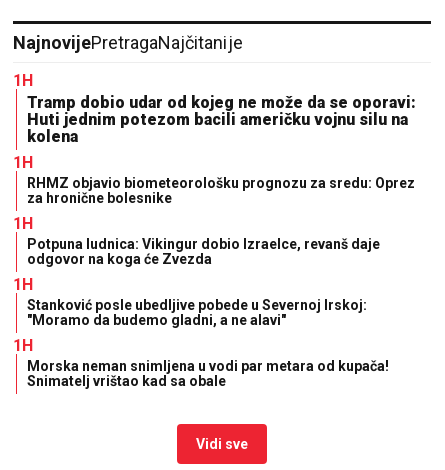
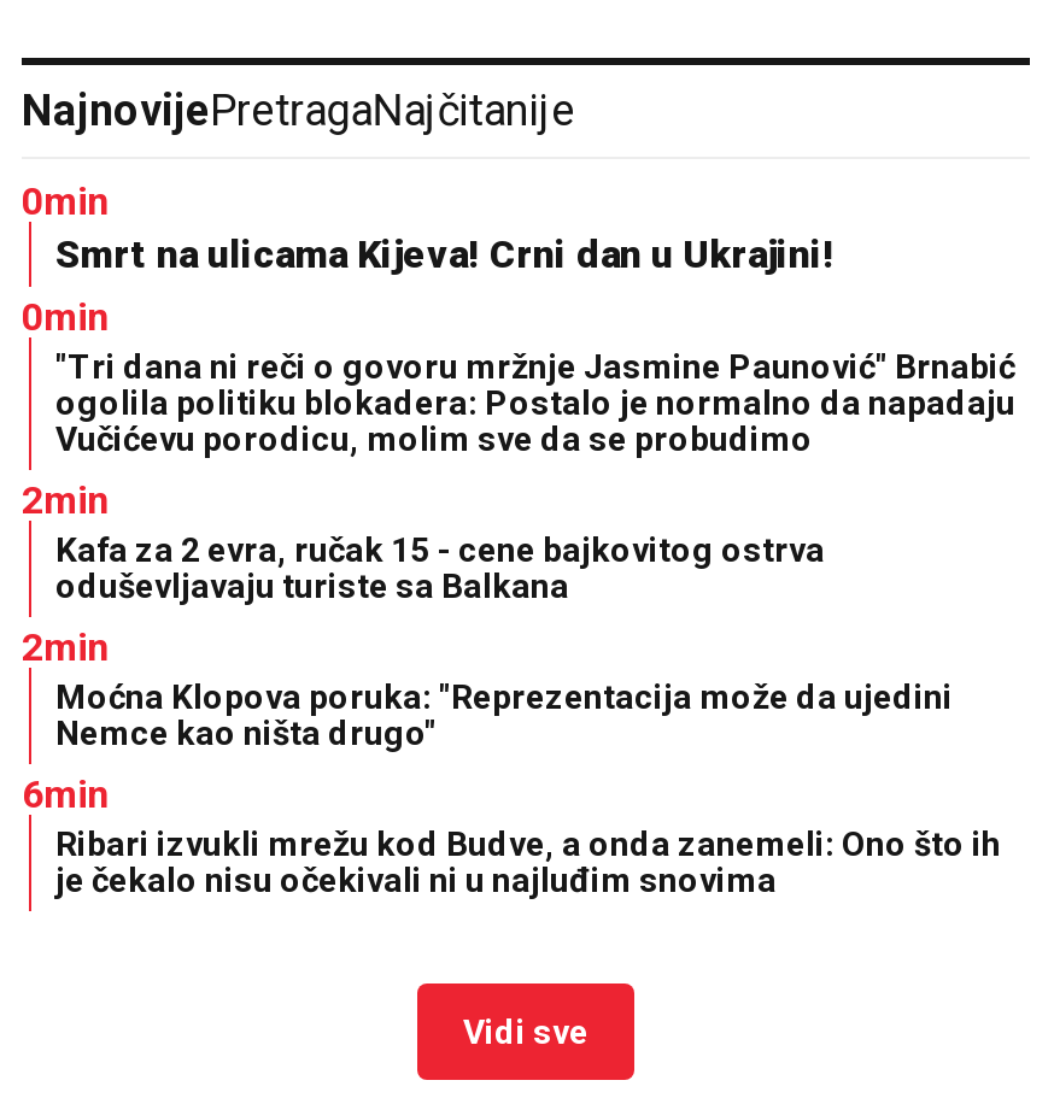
[13,71,416,389] 1H | Tramp dobio udar od kojeg ne može da se oporavi: | Huti jednim potezom bacili američku vojnu silu na | kolena | 1H | RHMZ objavio biometeorološku prognozu za sredu: Oprez | za hronične bolesnike | 1H | Potpuna ludnica: Vikingur dobio Izraelce, revanš daje | odgovor na koga će Zvezda | 1H | Stanković posle ubedljive pobede u Severnoj Irskoj: | "Moramo da budemo gladni, a ne alavi" | 1H | Morska neman snimljena u vodi par metara od kupača! | Snimatelj vrištao kad sa obale -> [22,178,1015,899] 0min | Smrt na ulicama Kijeva! Crni dan u Ukrajini! | 0min | "Tri dana ni reči o govoru mržnje Jasmine Paunović" Brnabić | ogolila politiku blokadera: Postalo je normalno da napadaju | Vučićevu porodicu, molim sve da se probudimo | 2min | Kafa za 2 evra, ručak 15 - cene bajkovitog ostrva | oduševljavaju turiste sa Balkana | 2min | Moćna Klopova poruka: "Reprezentacija može da ujedini | Nemce kao ništa drugo" | 6min | Ribari izvukli mrežu kod Budve, a onda zanemeli: Ono što ih | je čekalo nisu očekivali ni u najluđim snovima

